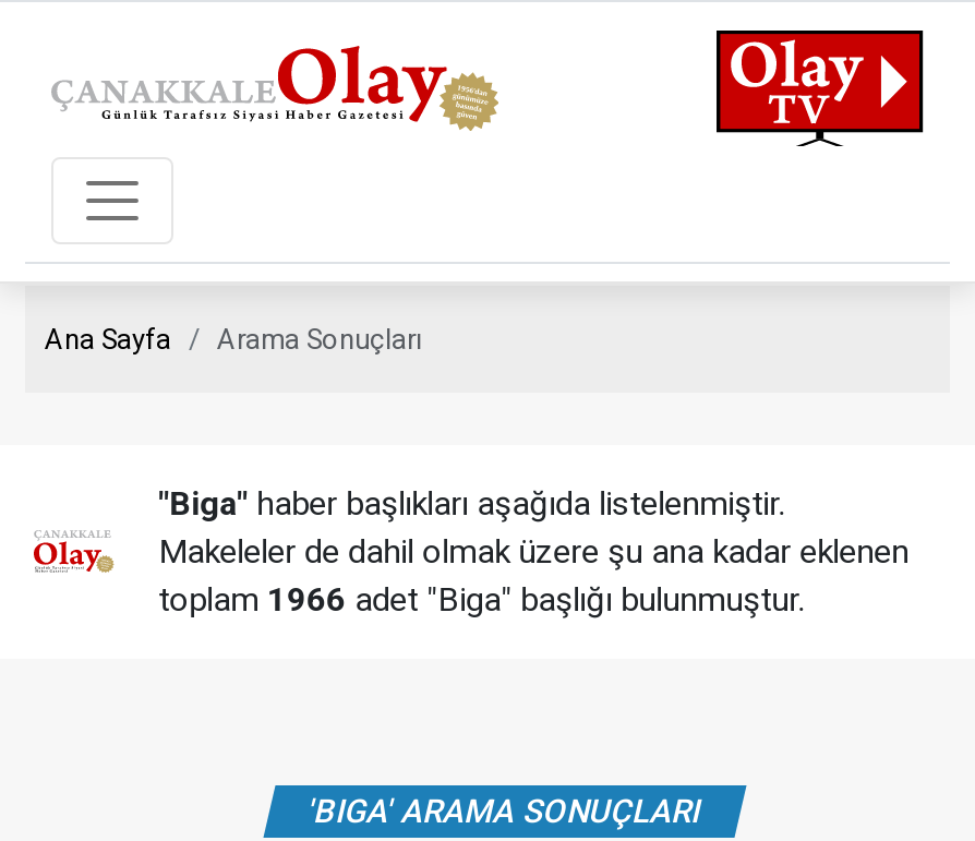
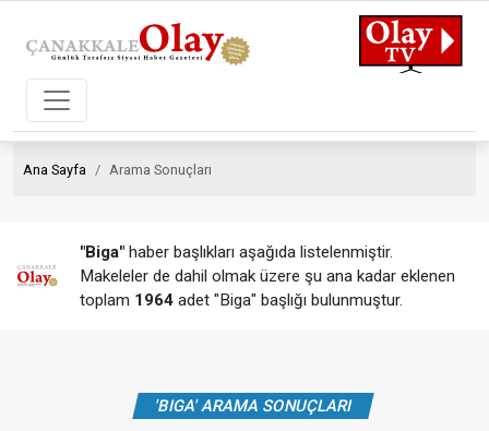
[158,580,804,619] toplam 1966 adet "Biga" başlığı bulunmuştur. -> [80,290,403,310] toplam 1964 adet "Biga" başlığı bulunmuştur.

